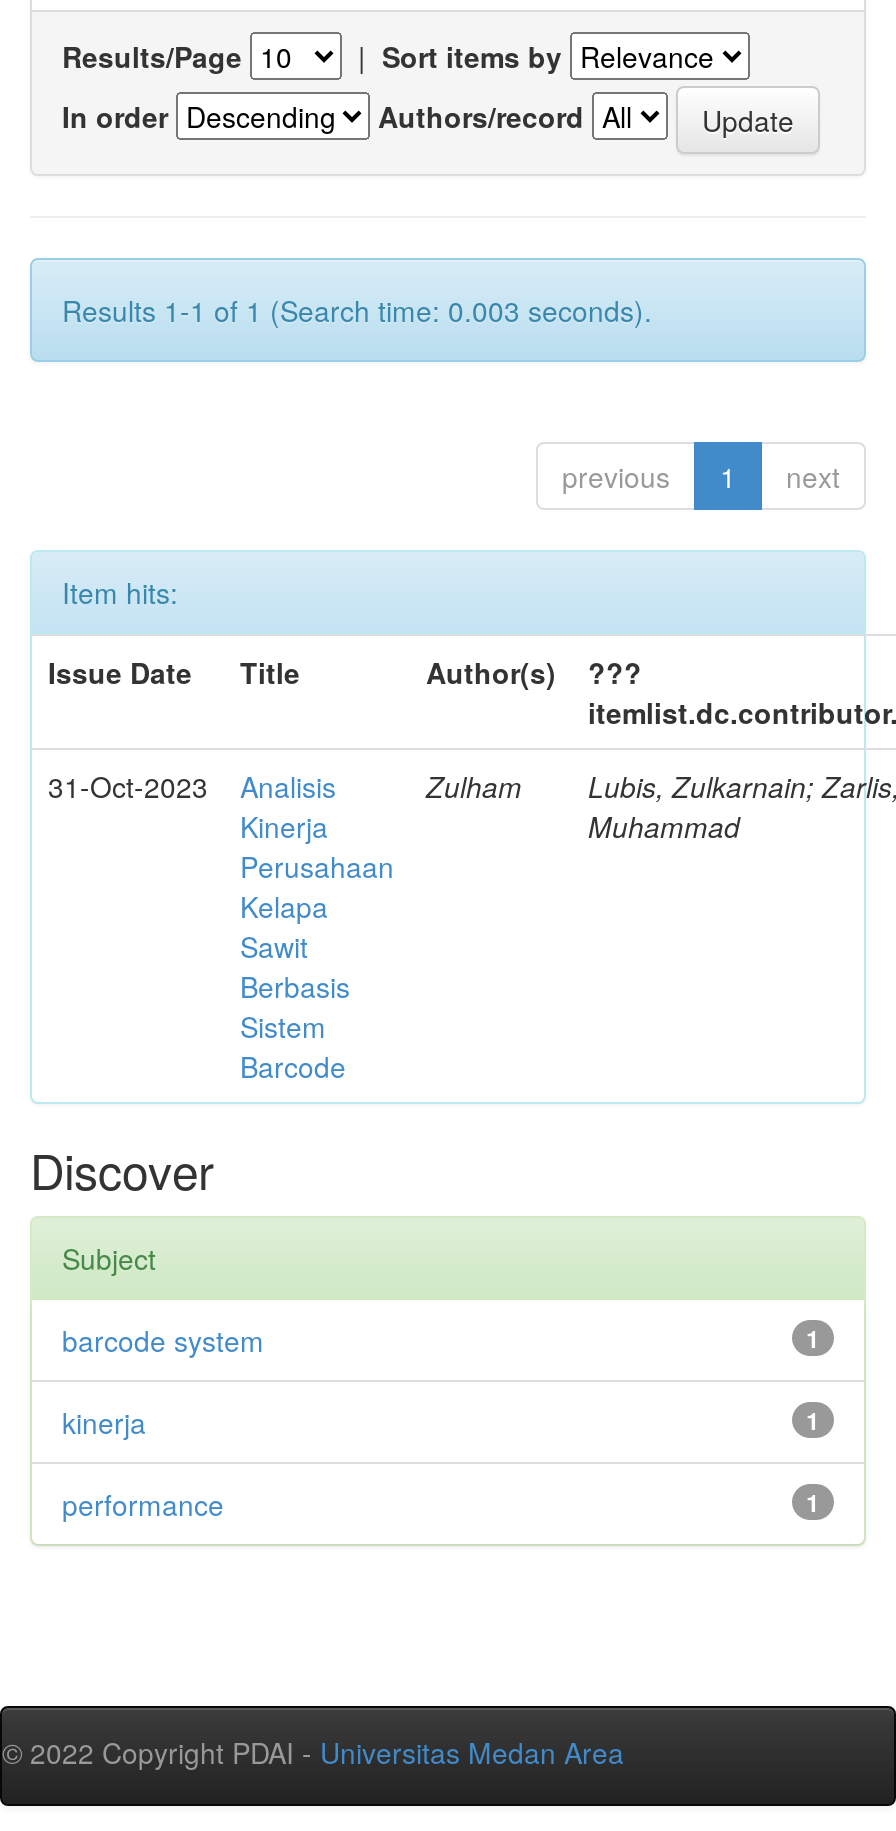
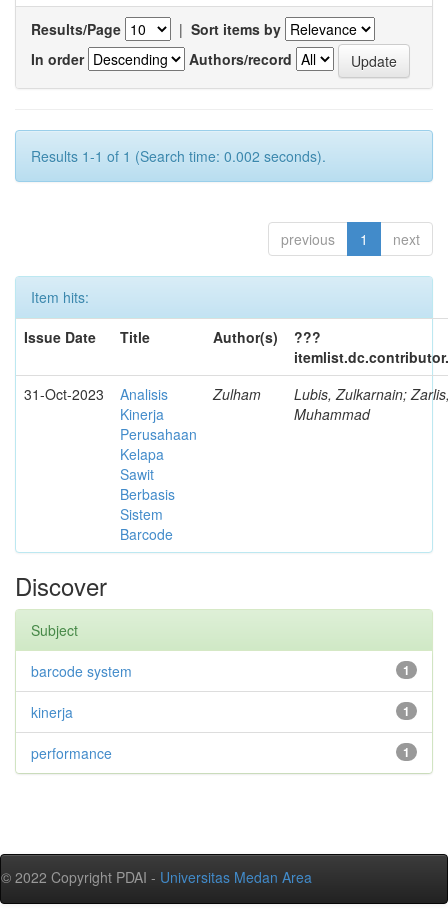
[62,290,652,330] Results 1-1 of 1 (Search time: 0.003 seconds). -> [31,146,326,166] Results 1-1 of 1 (Search time: 0.002 seconds).

